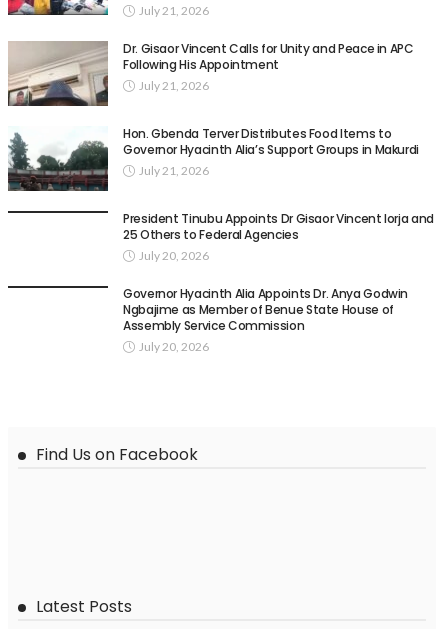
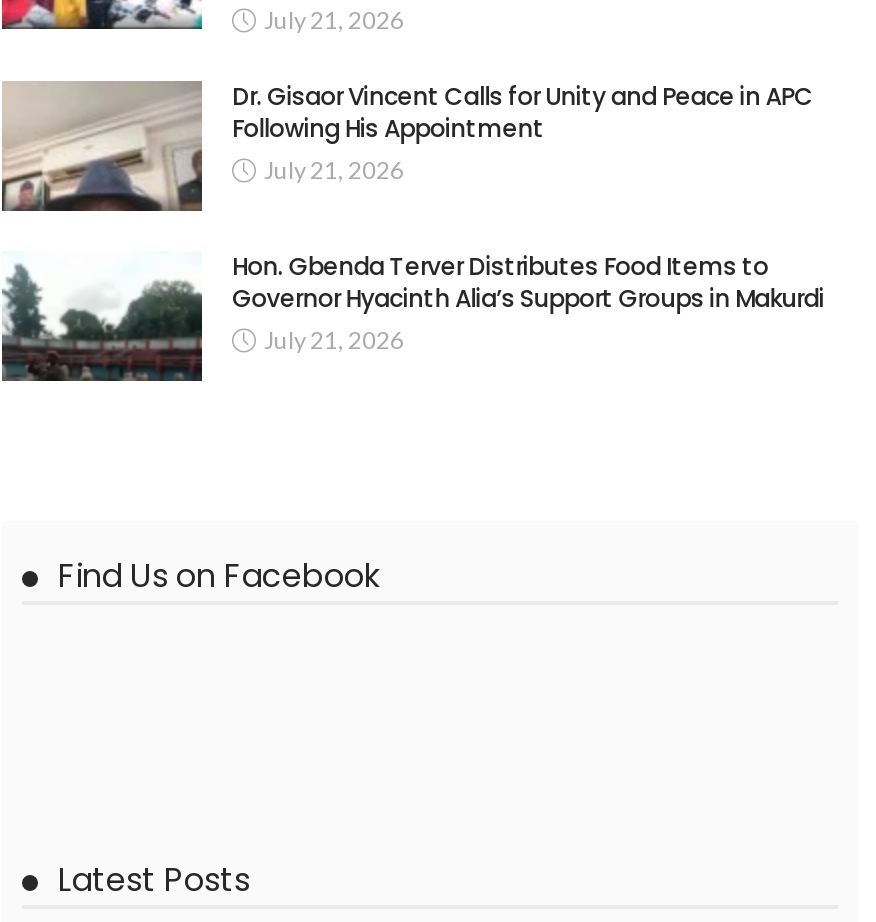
[123,210,434,354] President Tinubu Appoints Dr Gisaor Vincent Iorja and | 25 Others to Federal Agencies | July 20, 2026 | Governor Hyacinth Alia Appoints Dr. Anya Godwin | Ngbajime as Member of Benue State House of | Assembly Service Commission | July 20, 2026 -> none

